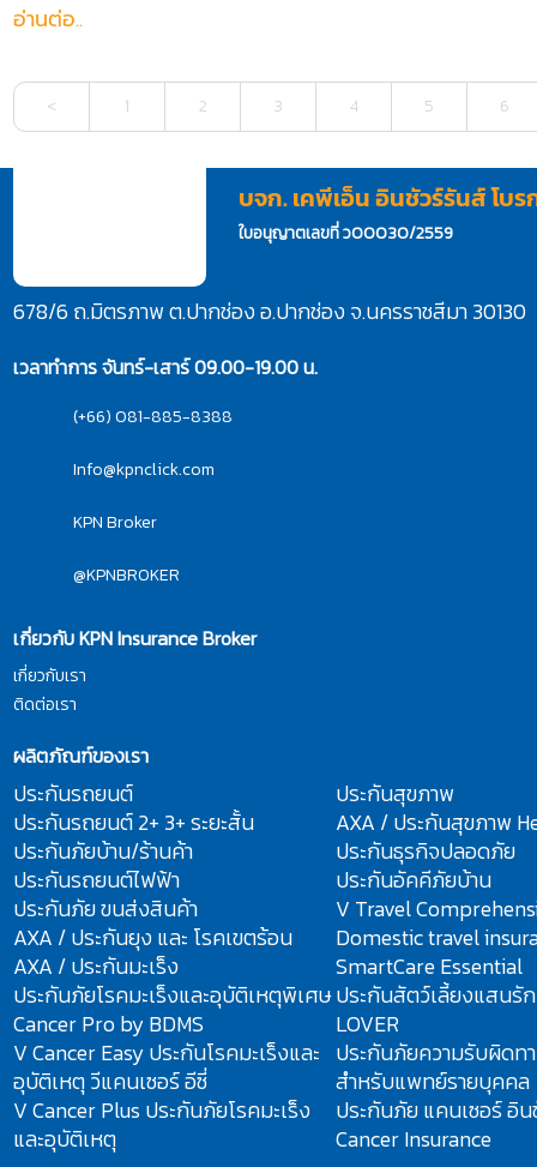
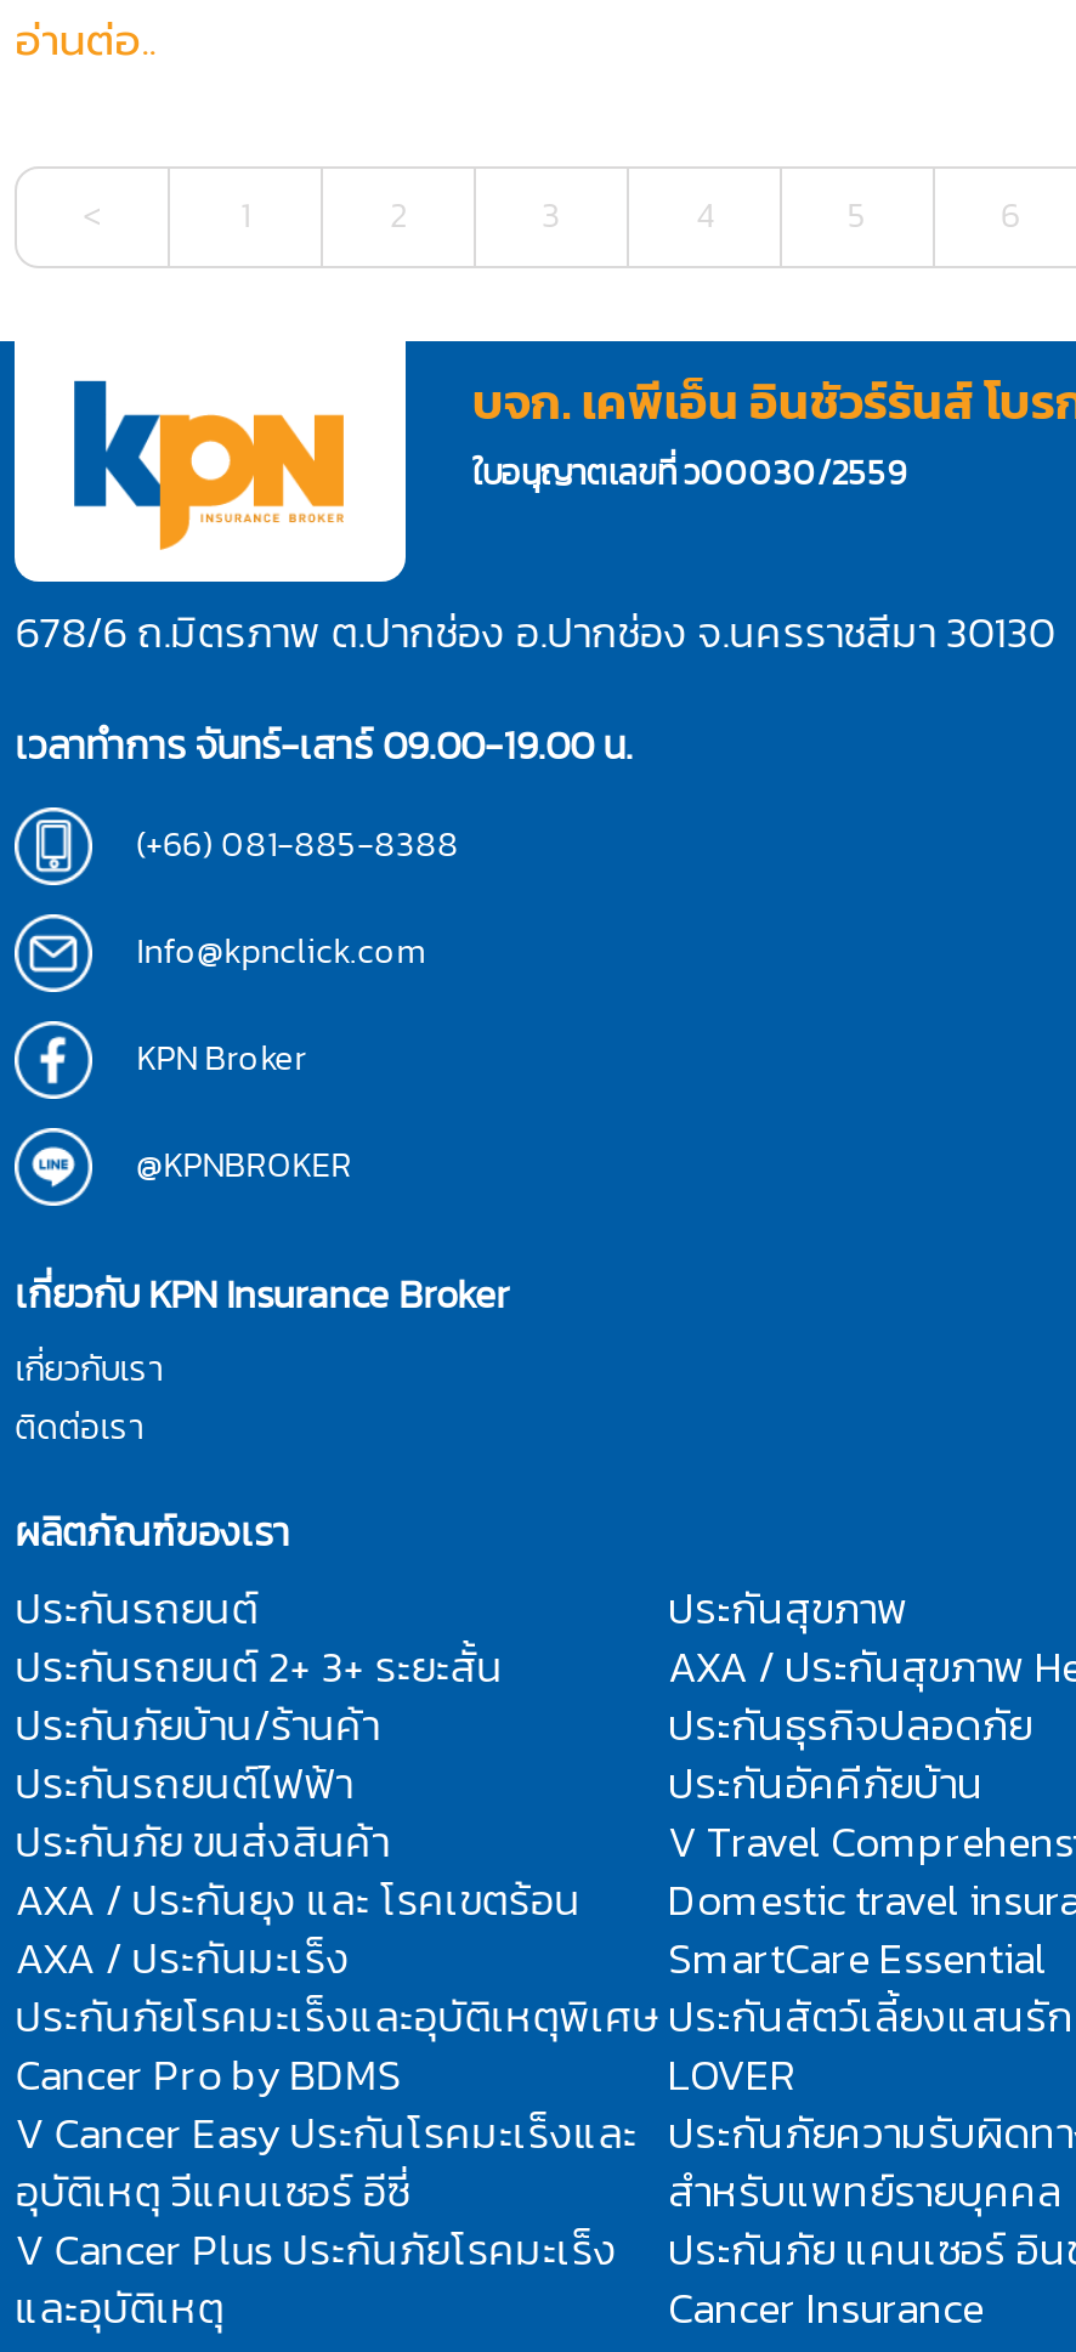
none -> [70,379,347,551] [image]
none -> [12,804,95,889] [image]
none -> [12,911,95,996] [image]
none -> [12,1018,95,1103] [image]
none -> [12,1124,95,1209] [image]

